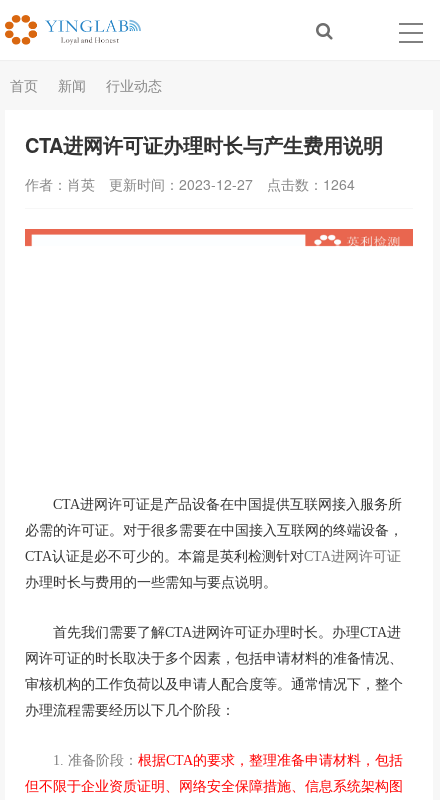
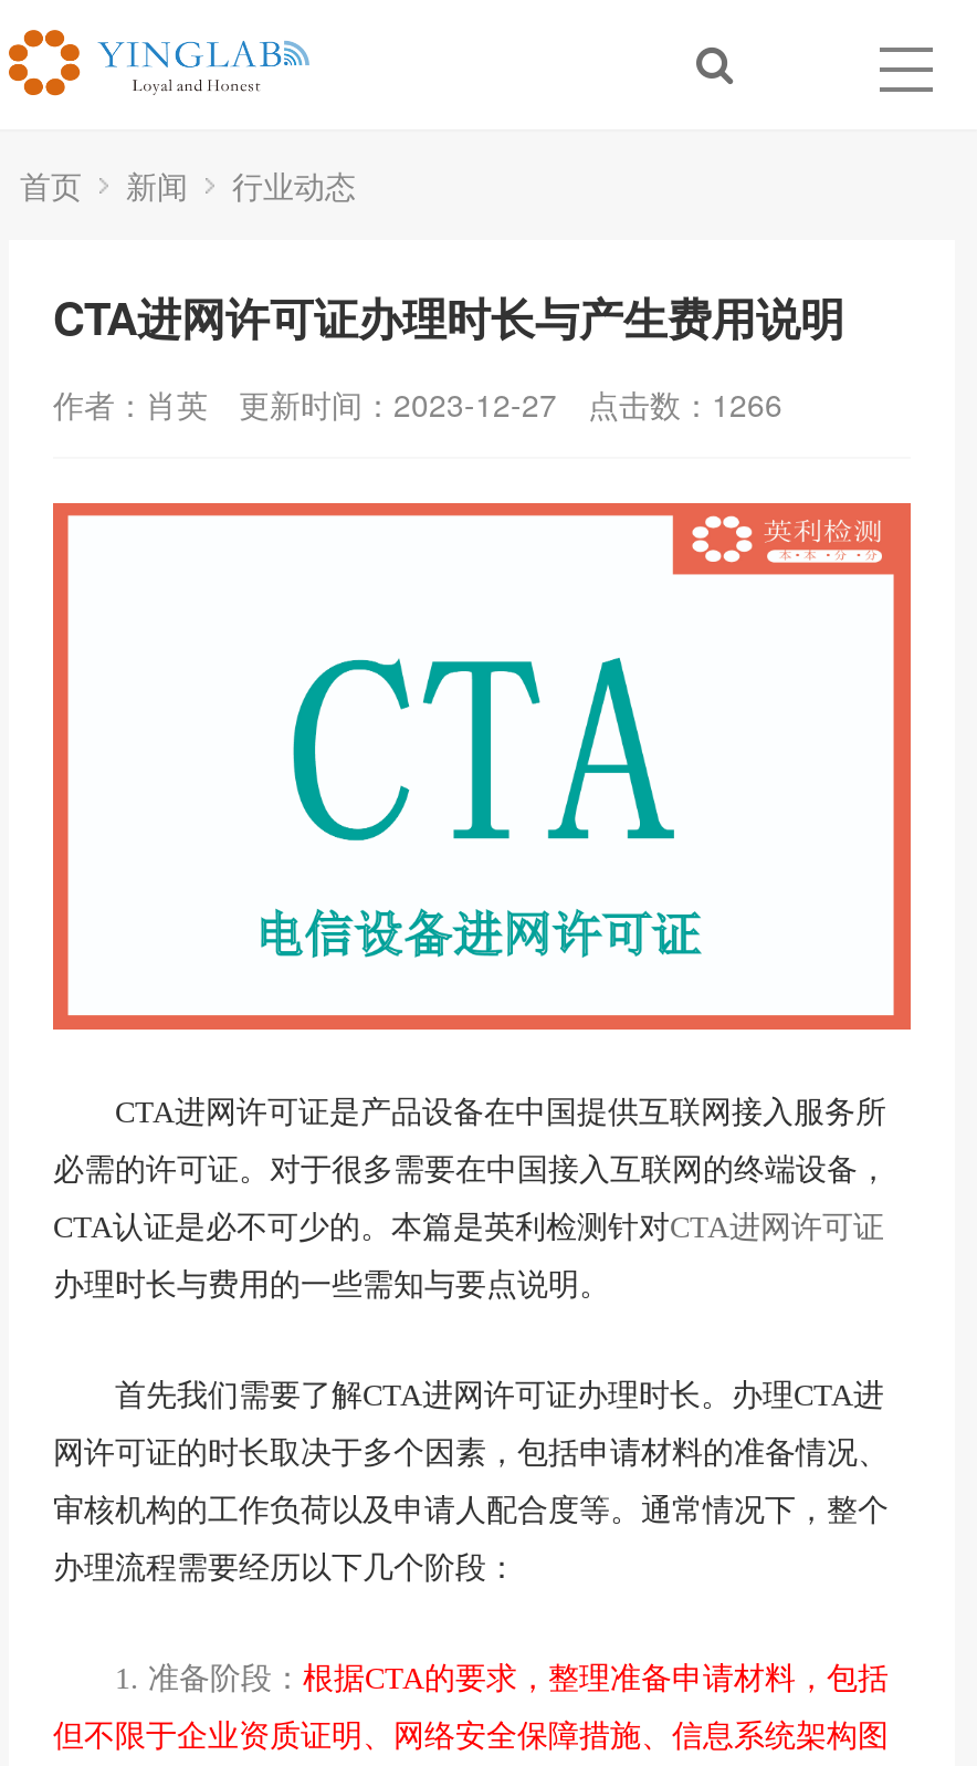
[25,174,355,194] 作者：肖英 更新时间：2023-12-27 点击数：1264 -> [53,382,782,426] 作者：肖英 更新时间：2023-12-27 点击数：1266
none -> [51,539,913,1032] [image]

